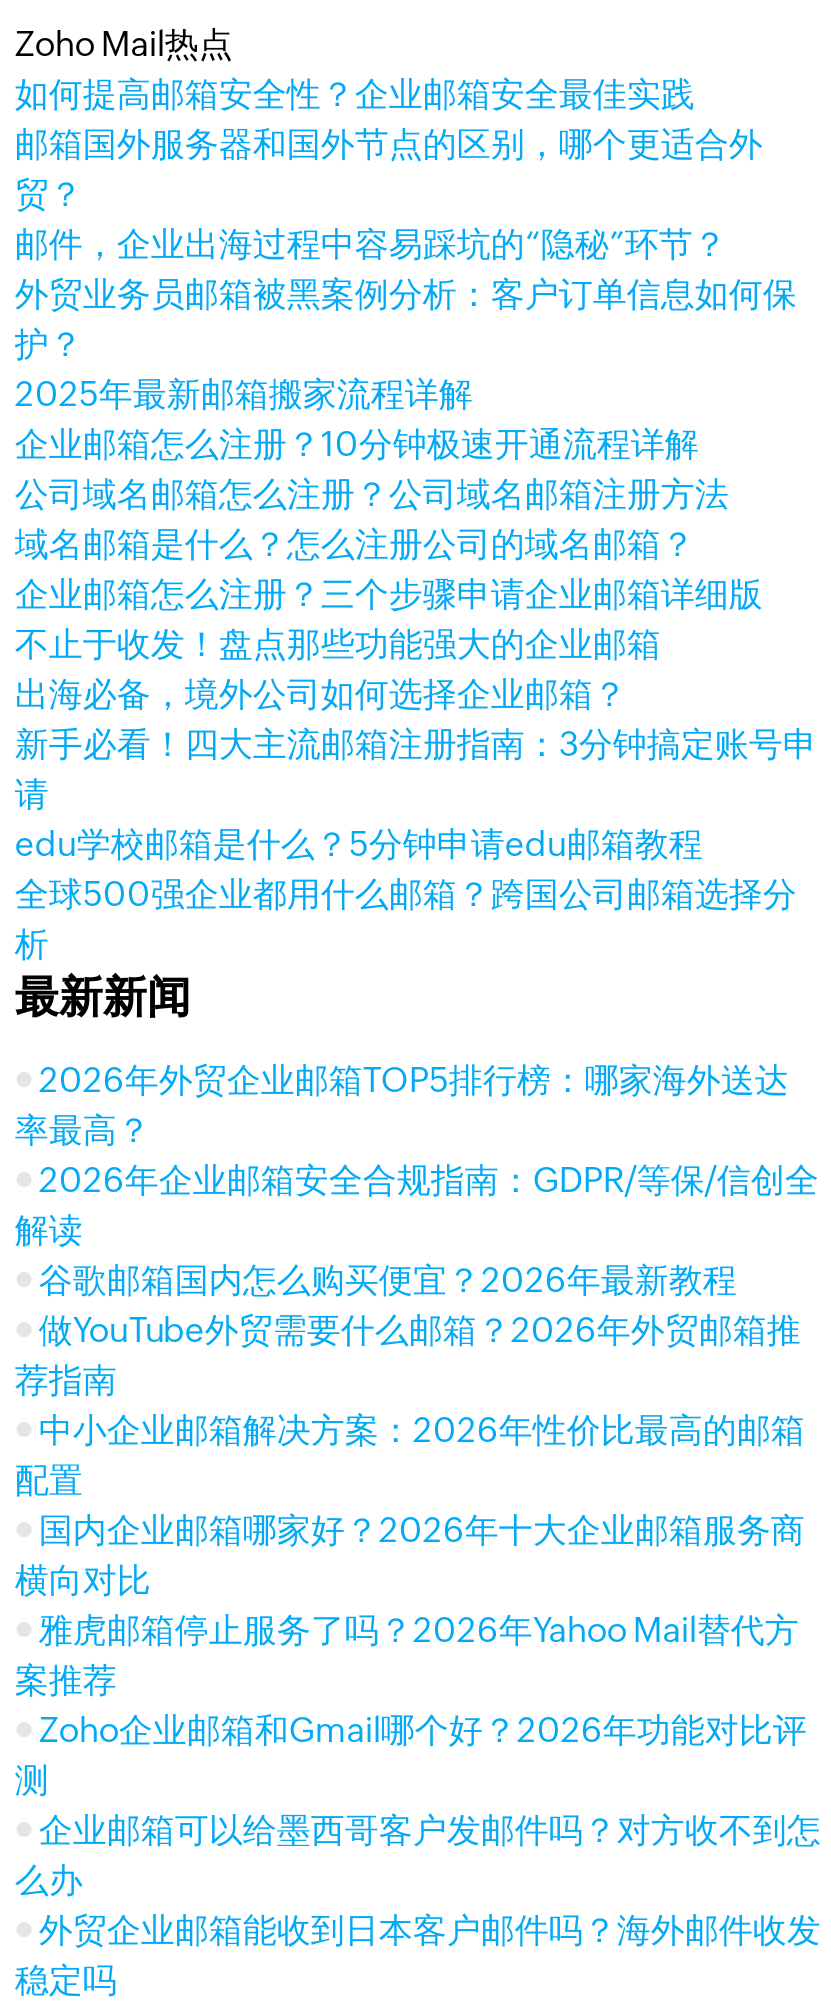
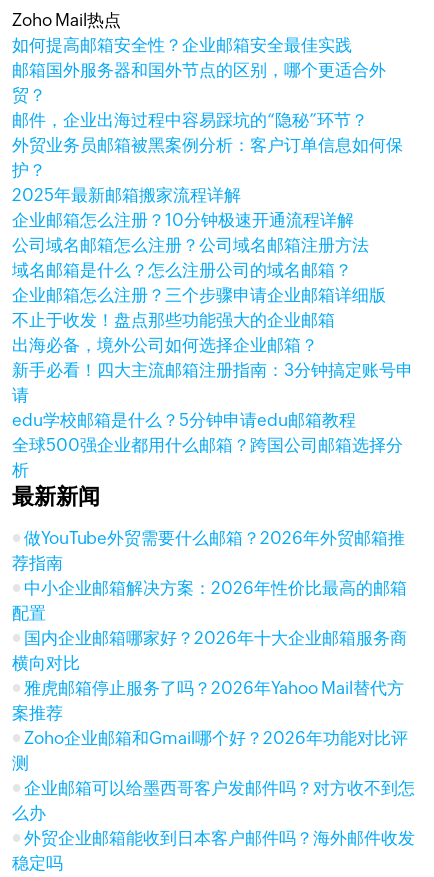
[15,1060,819,1300] 2026年外贸企业邮箱TOP5排行榜：哪家海外送达 | 率最高？ | 2026年企业邮箱安全合规指南：GDPR/等保/信创全 | 解读 | 谷歌邮箱国内怎么购买便宜？2026年最新教程 -> none

